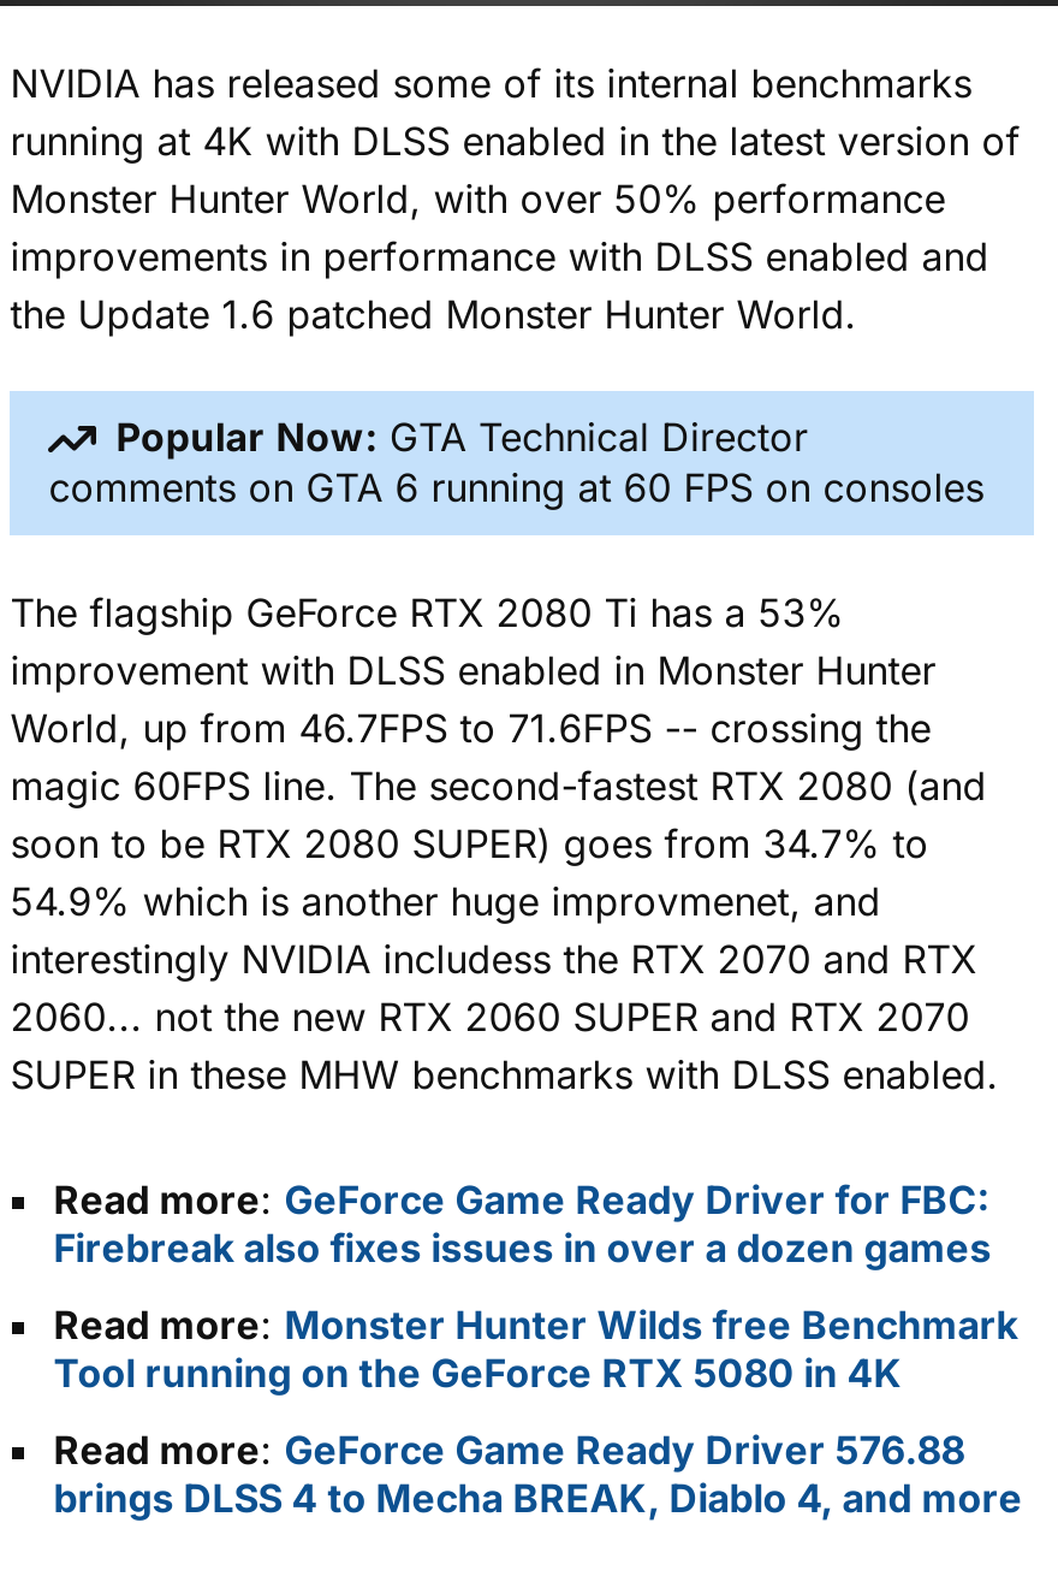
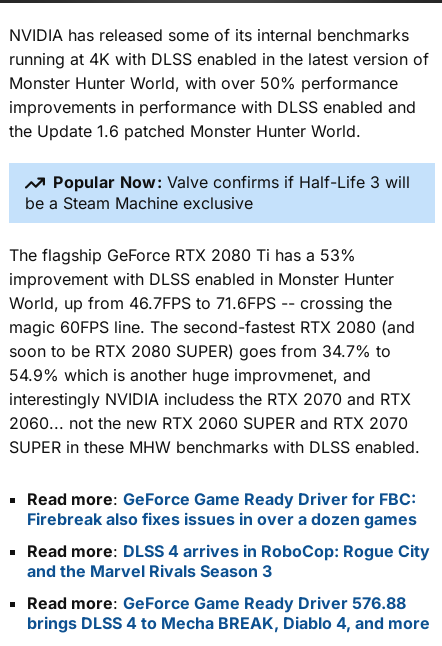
[49,412,984,512] Popular Now: GTA Technical Director | comments on GTA 6 running at 60 FPS on consoles -> [25,172,410,213] Popular Now: Valve confirms if Half-Life 3 will | be a Steam Machine exclusive
[53,1300,1018,1396] Read more: Monster Hunter Wilds free Benchmark | Tool running on the GeForce RTX 5080 in 4K -> [27,541,430,581] Read more: DLSS 4 arrives in RoboCop: Rogue City | and the Marvel Rivals Season 3

